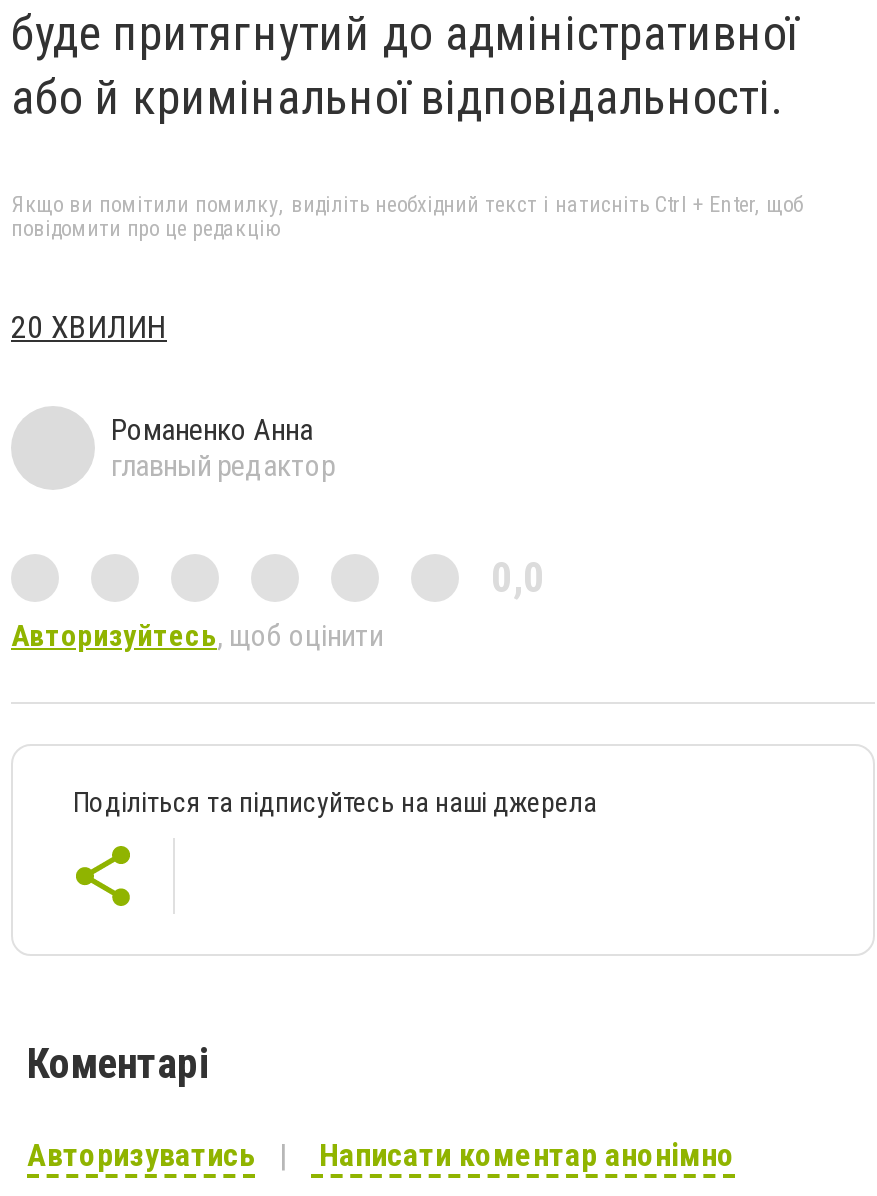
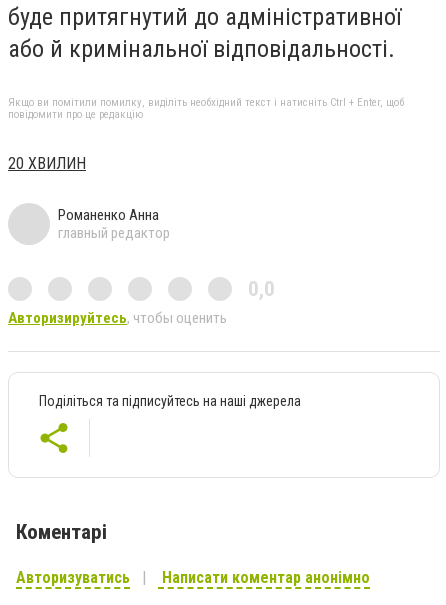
[11,618,383,654] Авторизуйтесь, щоб оцінити -> [8,309,227,327] Авторизируйтесь, чтобы оценить

